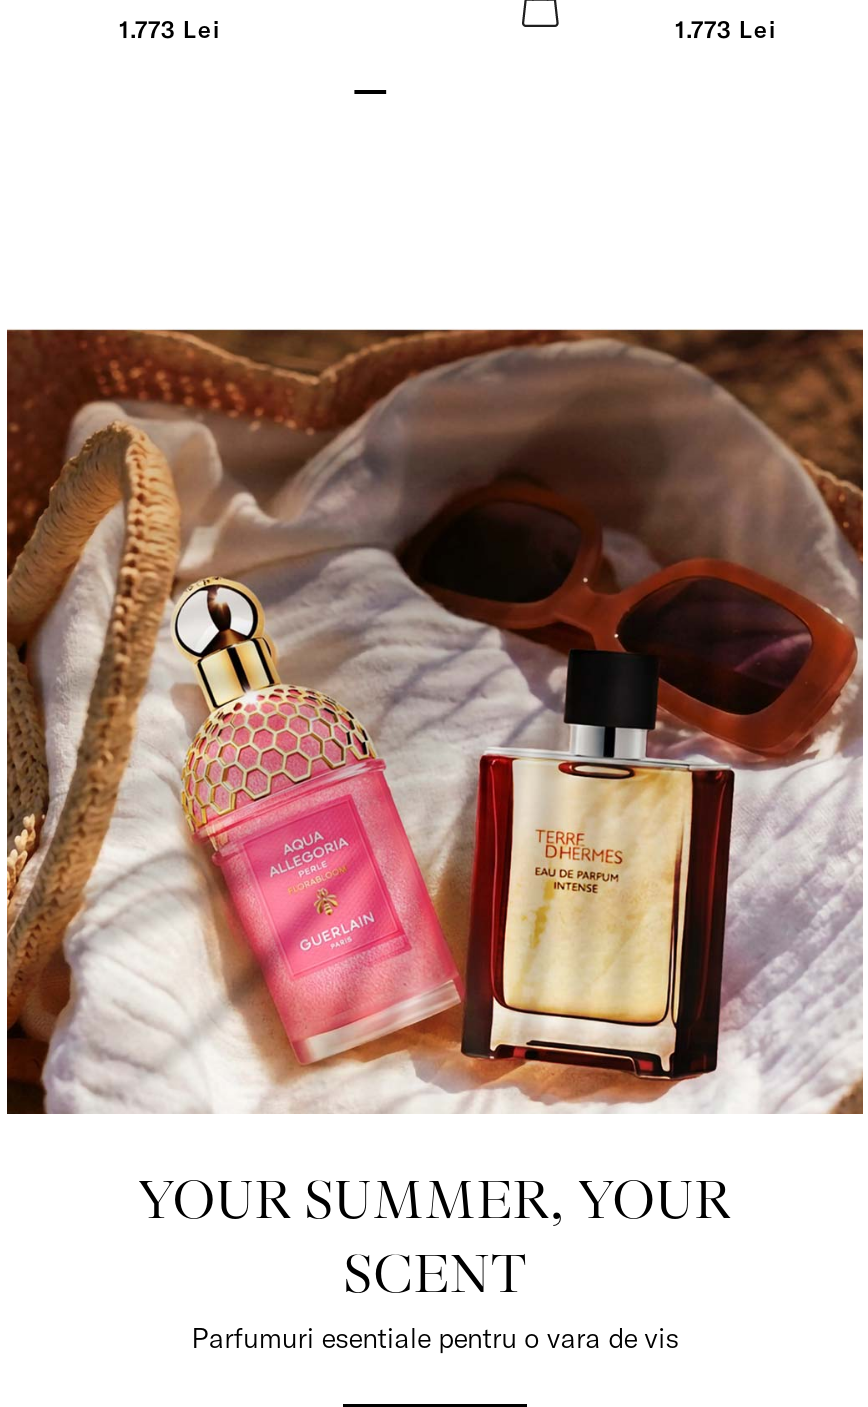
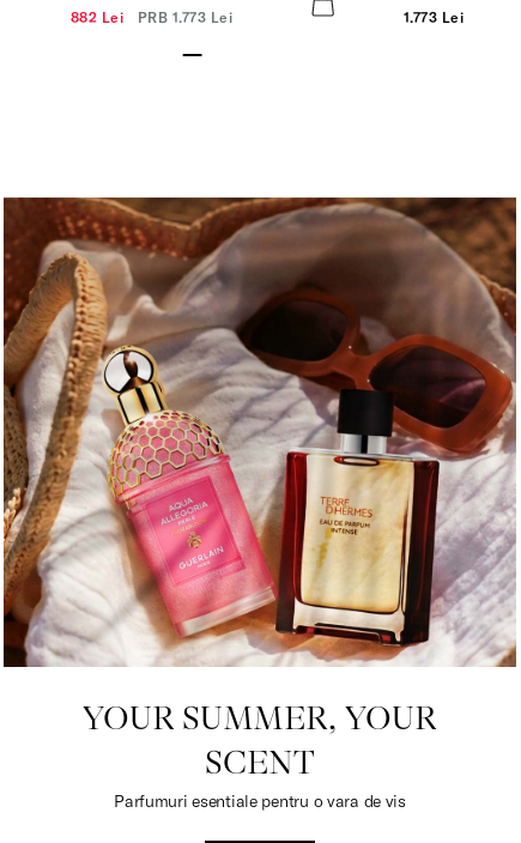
[119,14,220,44] 1.773 Lei -> [71,8,232,26] 882 Lei PRB 1.773 Lei

